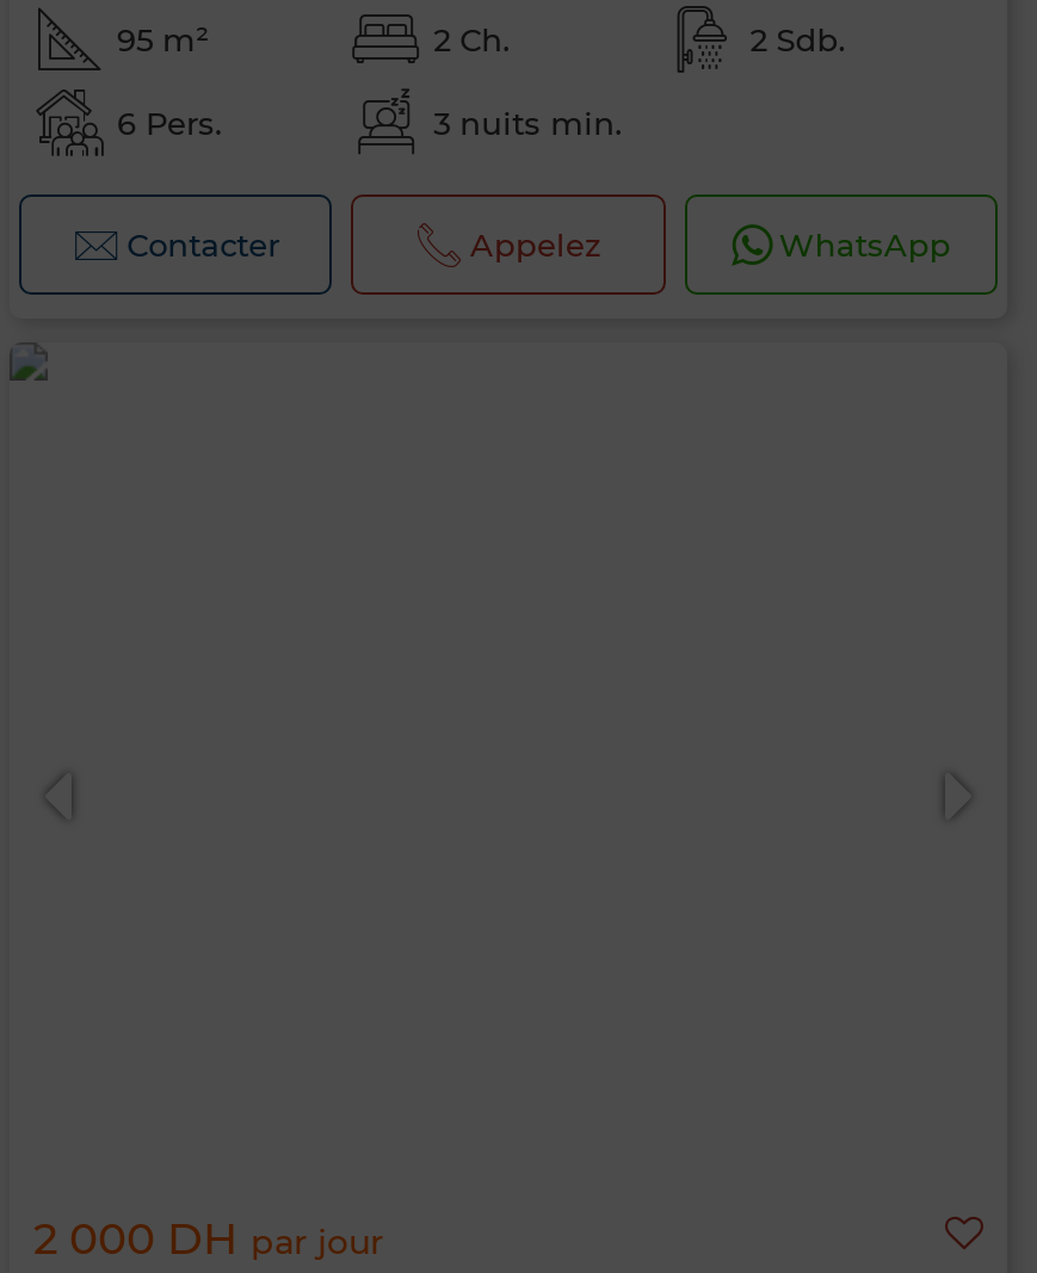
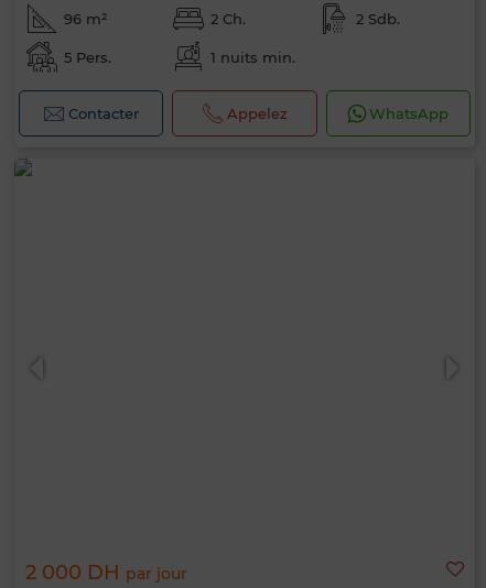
[117,20,210,58] 95 m² -> [64,10,108,28] 96 m²
[117,104,222,142] 6 Pers. -> [64,48,111,66] 5 Pers.
[433,104,622,142] 3 nuits min. -> [210,48,295,66] 1 nuits min.

